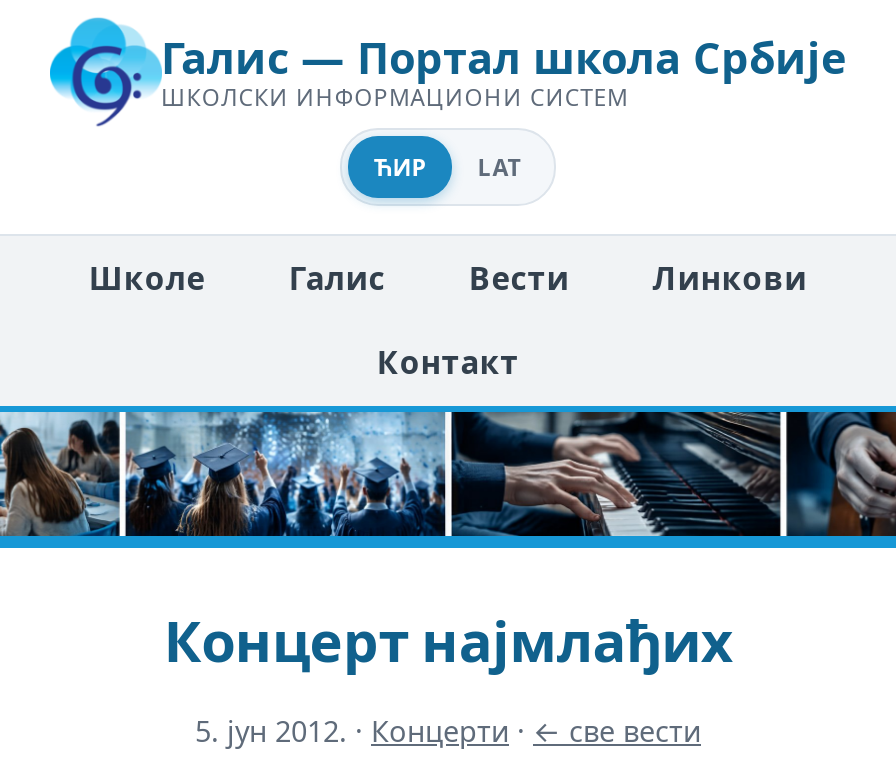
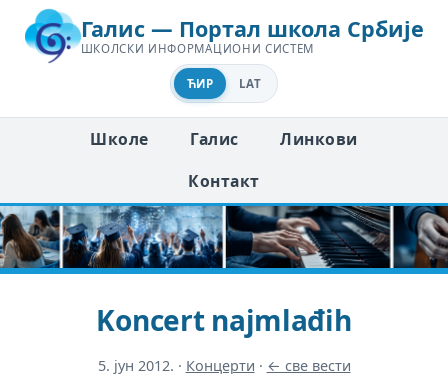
[469,256,569,300] Вести -> none
[164,602,732,678] Концерт најмлађих -> [96,301,352,339] Koncert najmlađih

